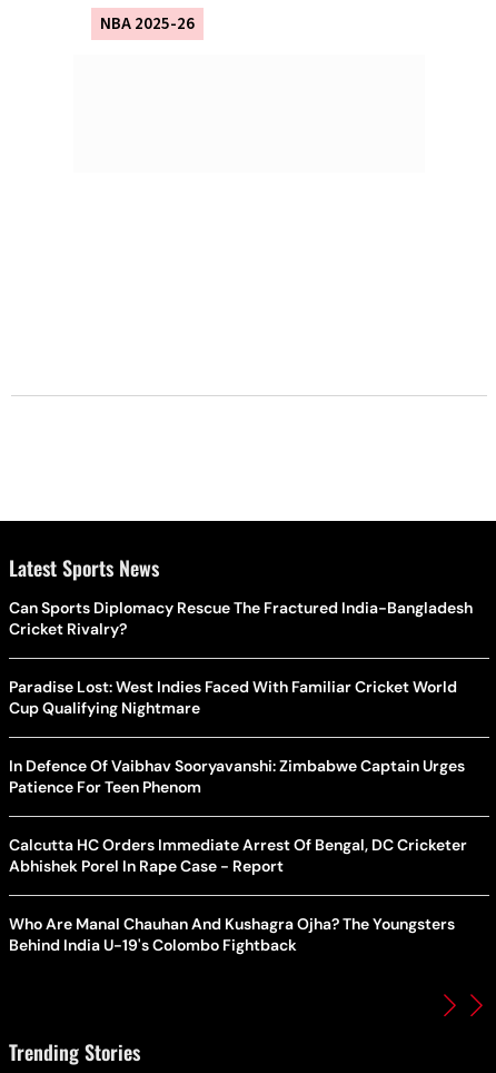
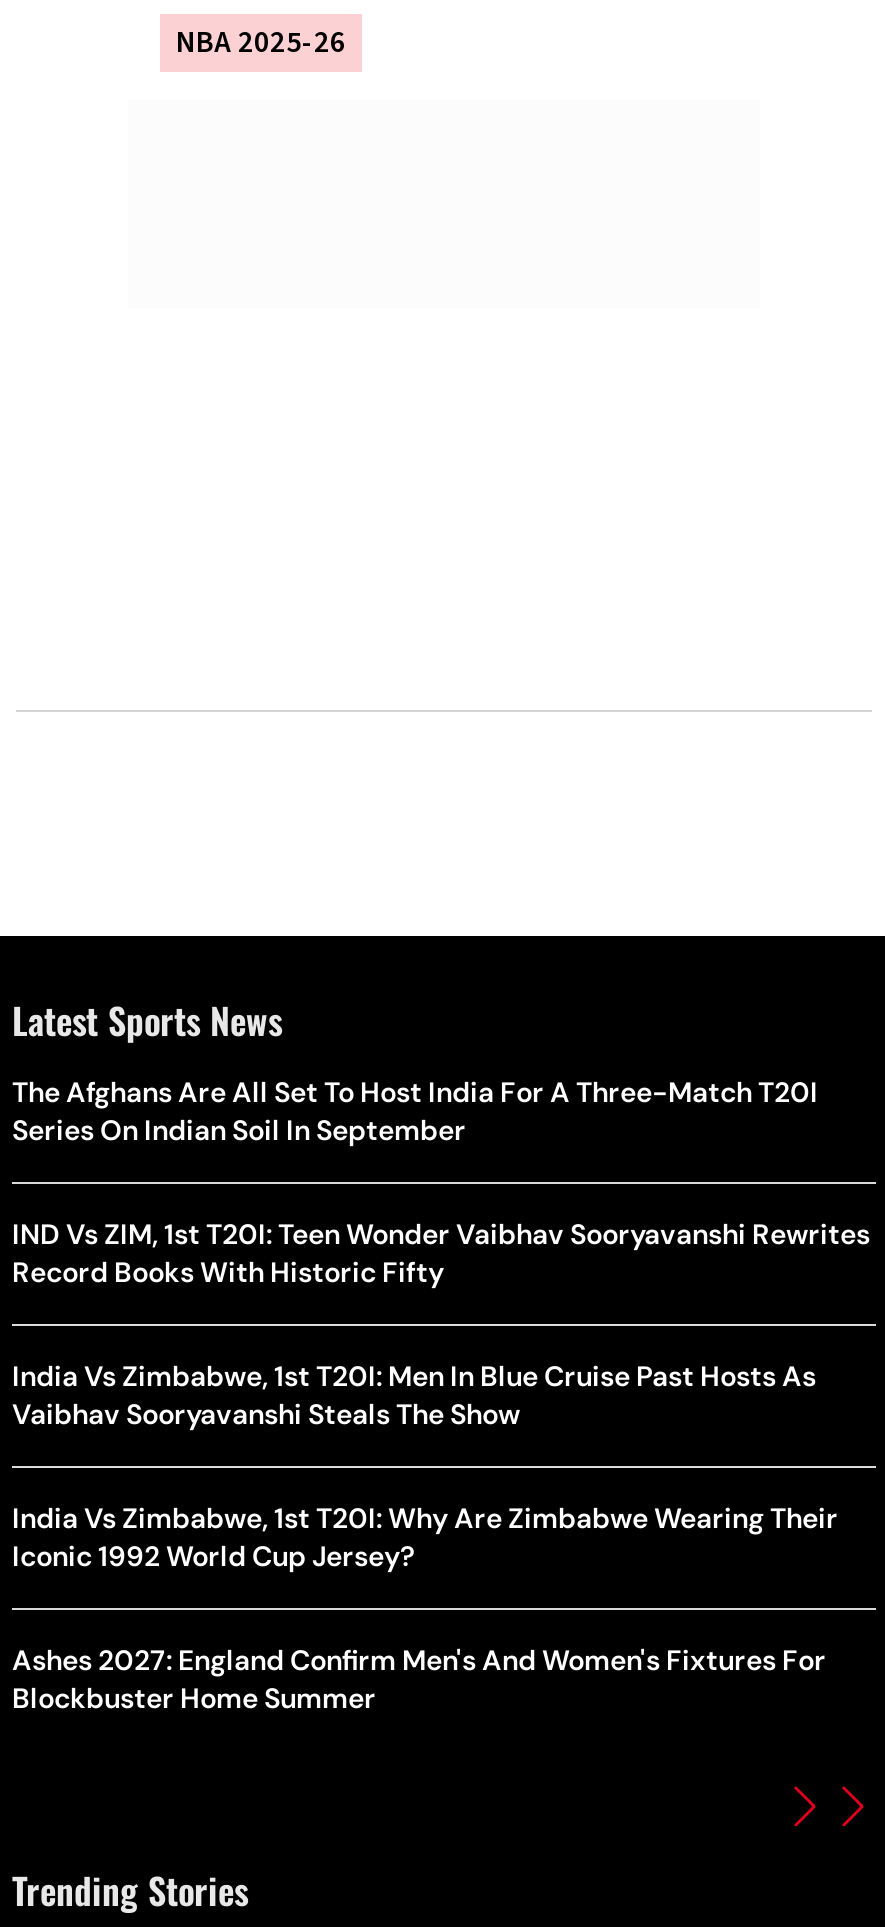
[9,598,473,639] Can Sports Diplomacy Rescue The Fractured India-Bangladesh | Cricket Rivalry? -> [12,1074,818,1148] The Afghans Are All Set To Host India For A Three-Match T20I | Series On Indian Soil In September
[9,677,457,718] Paradise Lost: West Indies Faced With Familiar Cricket World | Cup Qualifying Nightmare -> [12,1216,870,1290] IND Vs ZIM, 1st T20I: Teen Wonder Vaibhav Sooryavanshi Rewrites | Record Books With Historic Fifty
[9,756,465,797] In Defence Of Vaibhav Sooryavanshi: Zimbabwe Captain Urges | Patience For Teen Phenom -> [12,1358,816,1432] India Vs Zimbabwe, 1st T20I: Men In Blue Cruise Past Hosts As | Vaibhav Sooryavanshi Steals The Show
[9,835,467,876] Calcutta HC Orders Immediate Arrest Of Bengal, DC Cricketer | Abhishek Porel In Rape Case - Report -> [12,1500,838,1574] India Vs Zimbabwe, 1st T20I: Why Are Zimbabwe Wearing Their | Iconic 1992 World Cup Jersey?
[9,914,455,955] Who Are Manal Chauhan And Kushagra Ojha? The Youngsters | Behind India U-19's Colombo Fightback -> [12,1642,826,1716] Ashes 2027: England Confirm Men's And Women's Fixtures For | Blockbuster Home Summer

